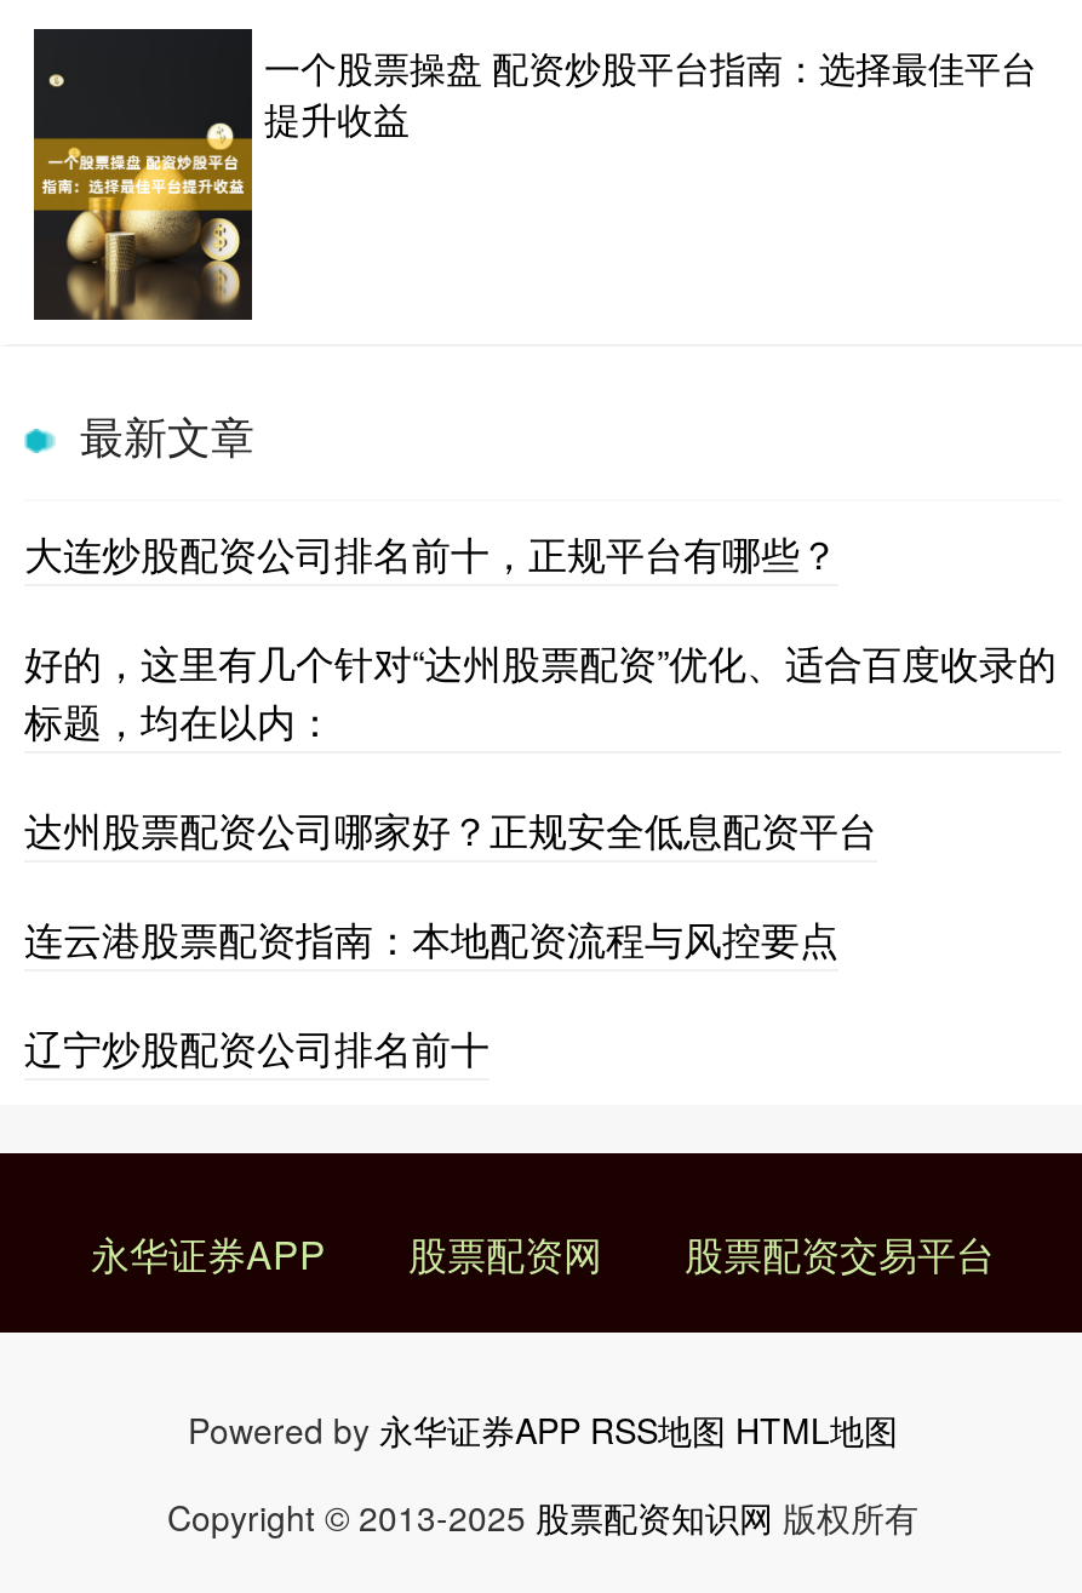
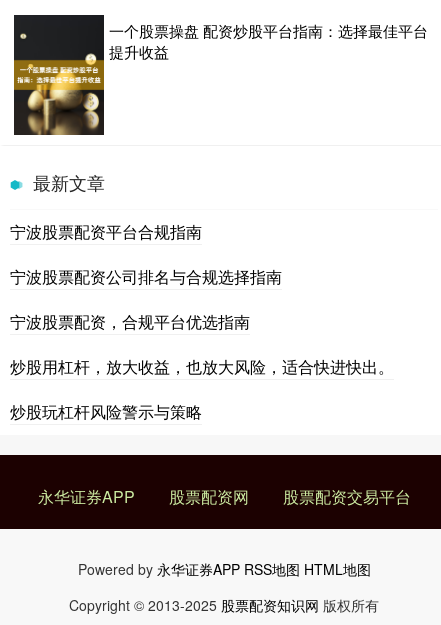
[24,526,838,581] 大连炒股配资公司排名前十，正规平台有哪些？ -> [10,220,202,243] 宁波股票配资平台合规指南
[24,635,1057,749] 好的，这里有几个针对“达州股票配资”优化、适合百度收录的 | 标题，均在以内： -> [10,265,282,288] 宁波股票配资公司排名与合规选择指南
[24,802,877,858] 达州股票配资公司哪家好？正规安全低息配资平台 -> [10,310,250,333] 宁波股票配资，合规平台优选指南
[24,911,838,967] 连云港股票配资指南：本地配资流程与风控要点 -> [10,355,394,378] 炒股用杠杆，放大收益，也放大风险，适合快进快出。
[24,1020,490,1076] 辽宁炒股配资公司排名前十 -> [10,400,202,423] 炒股玩杠杆风险警示与策略

